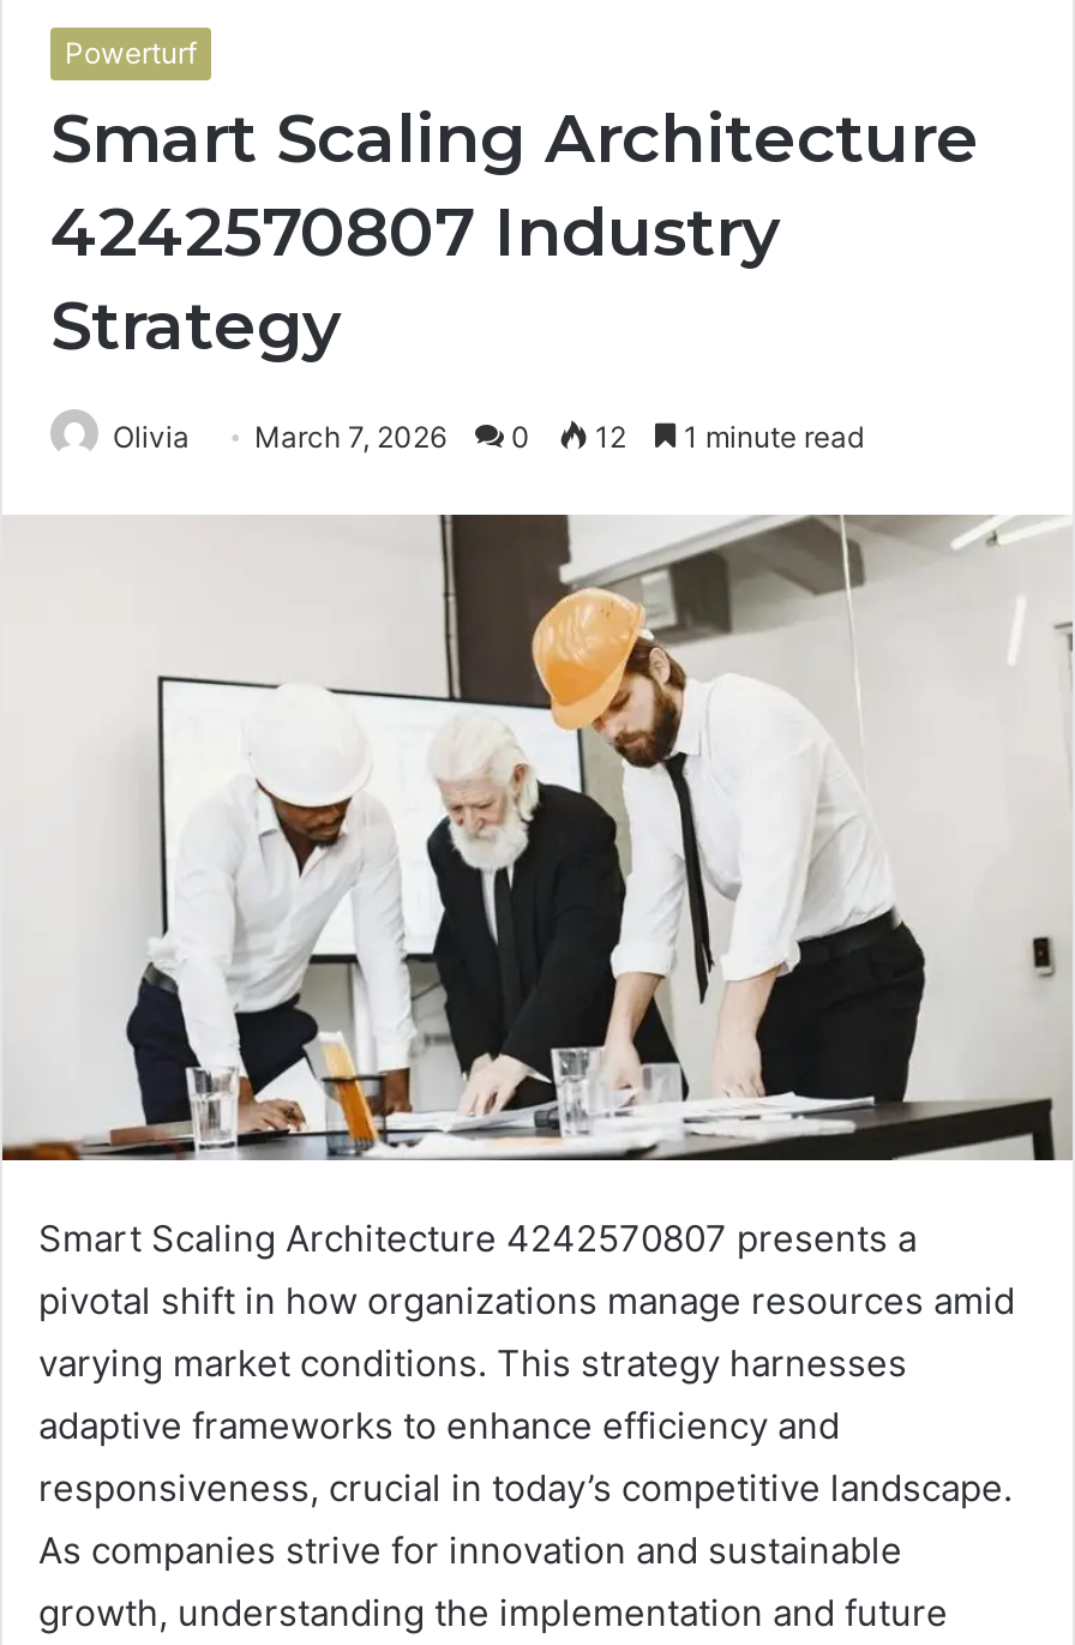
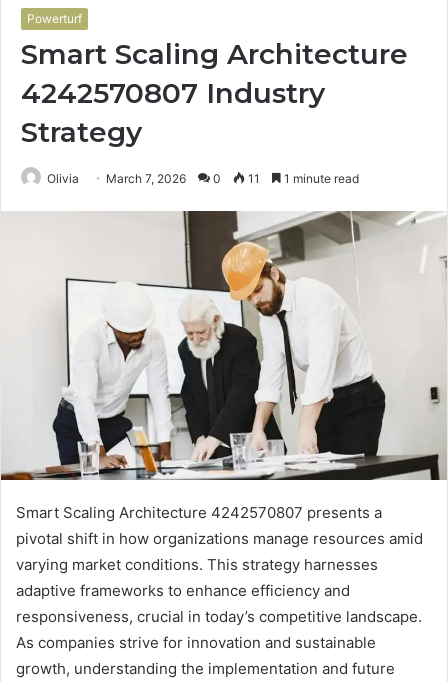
[113,418,864,454] Olivia March 7, 2026 0 12 1 minute read -> [47,171,359,186] Olivia March 7, 2026 0 11 1 minute read

